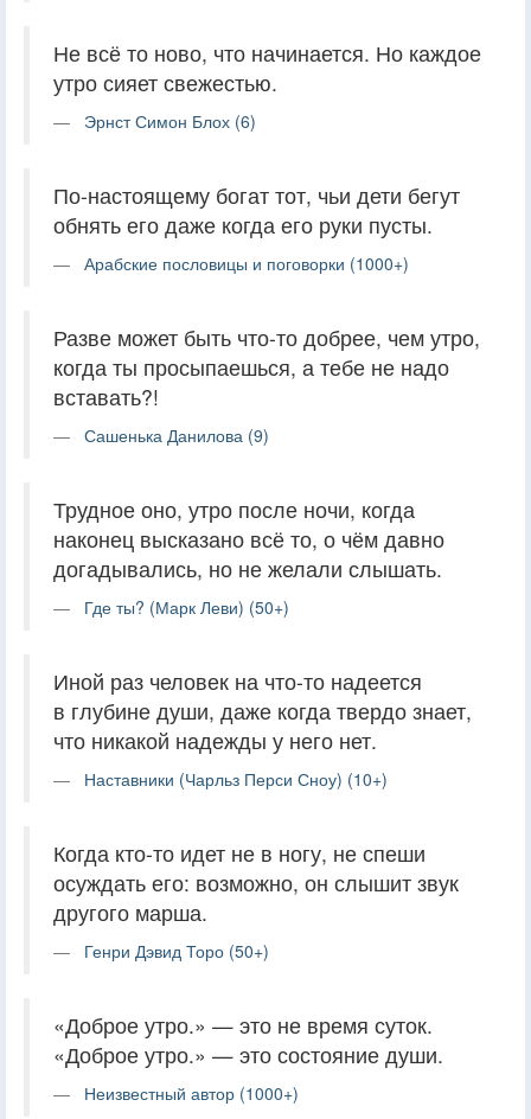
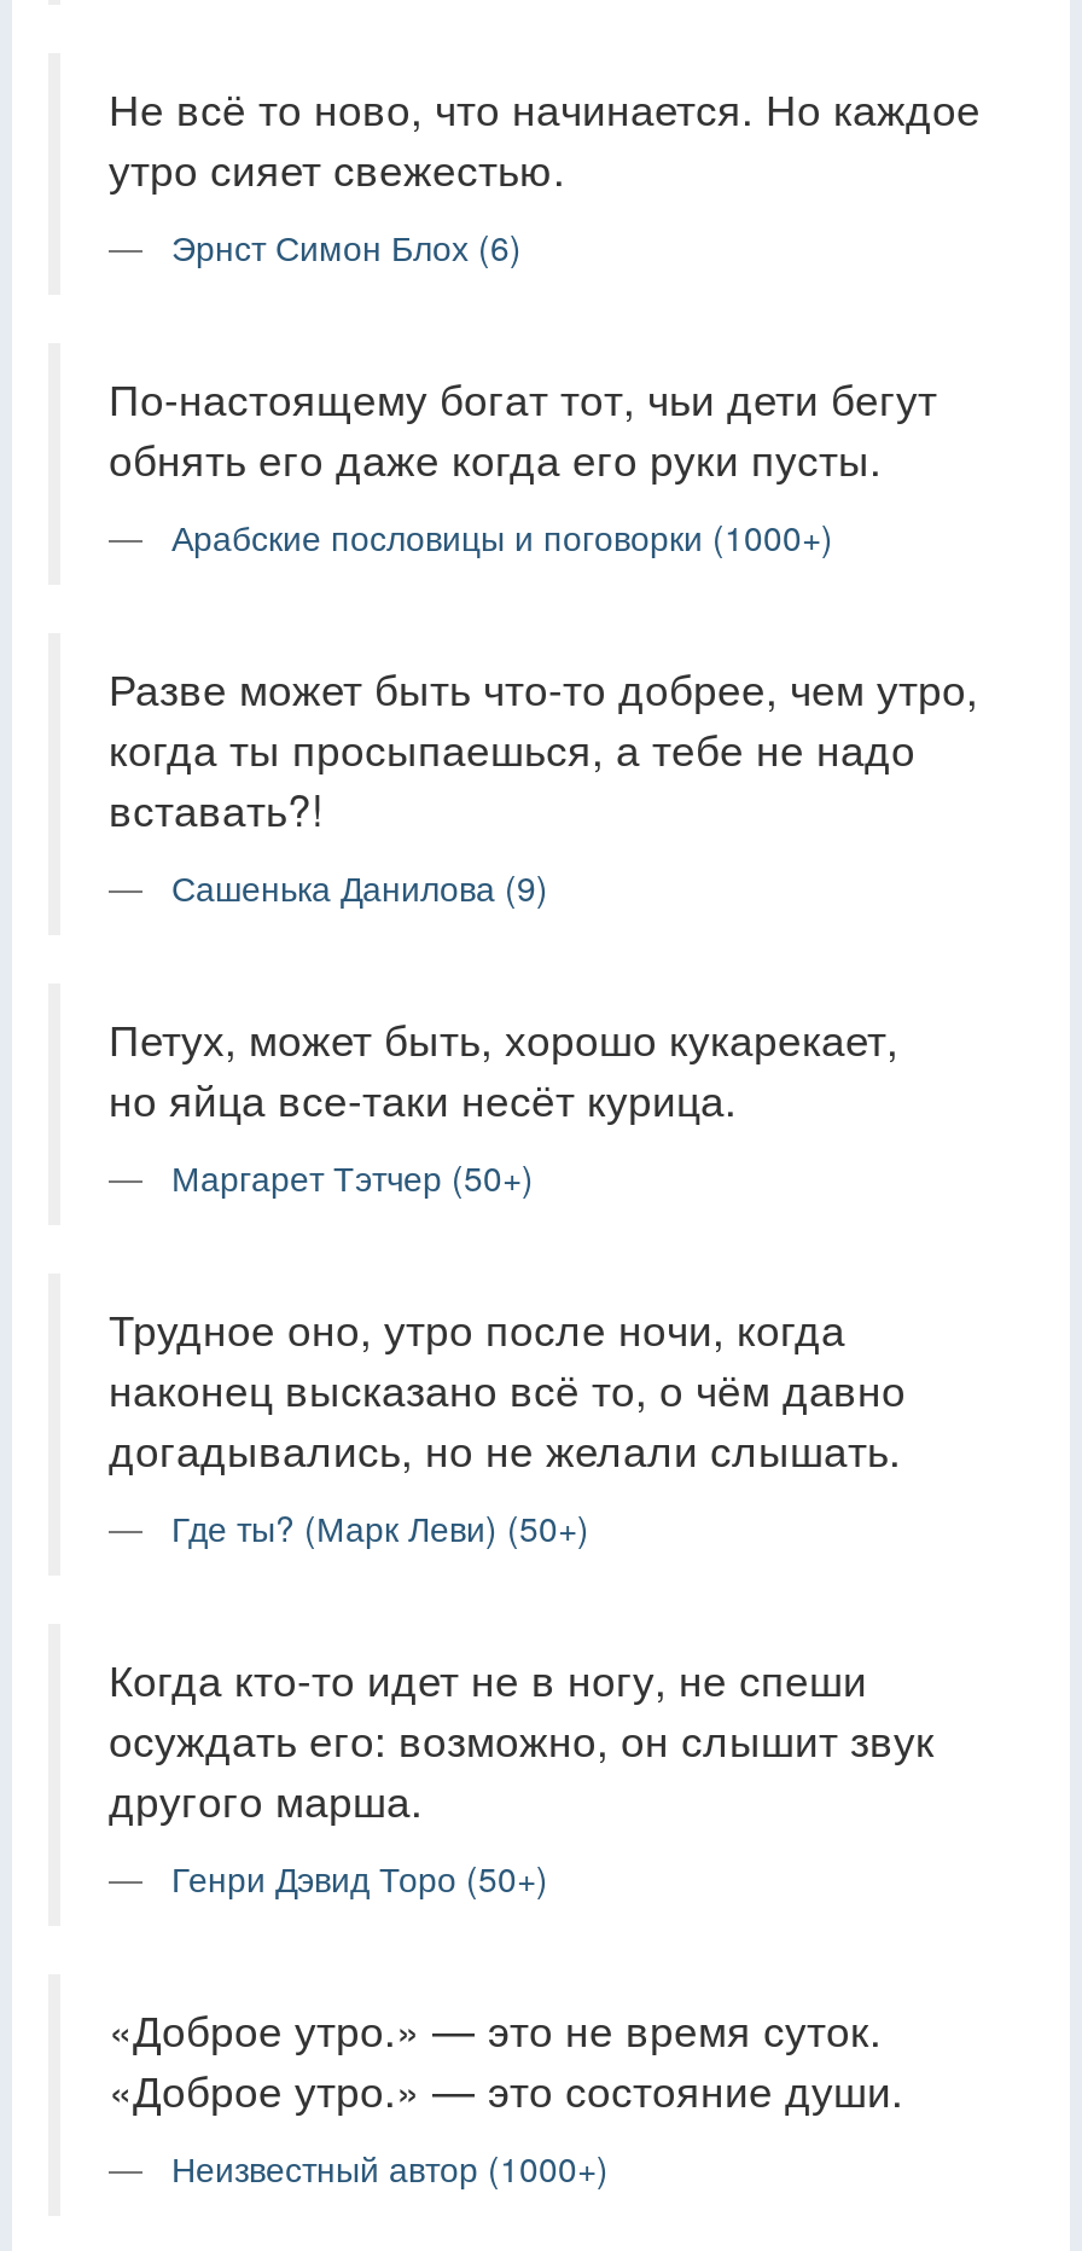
none -> [109,1007,898,1200] Петух, может быть, хорошо кукарекает, | но яйца все-таки несёт курица. | Маргарет Тэтчер (50+)
moved [53,494,444,618] -> [109,1297,906,1551]: Трудное оно, утро после ночи, когда | наконец высказано всё то, о чём давно | догадывались, но не желали слышать. | Где ты? (Марк Леви) (50+)
[53,666,472,790] Иной раз человек на что-то надеется | в глубине души, даже когда твердо знает, | что никакой надежды у него нет. | Наставники (Чарльз Перси Сноу) (10+) -> none

